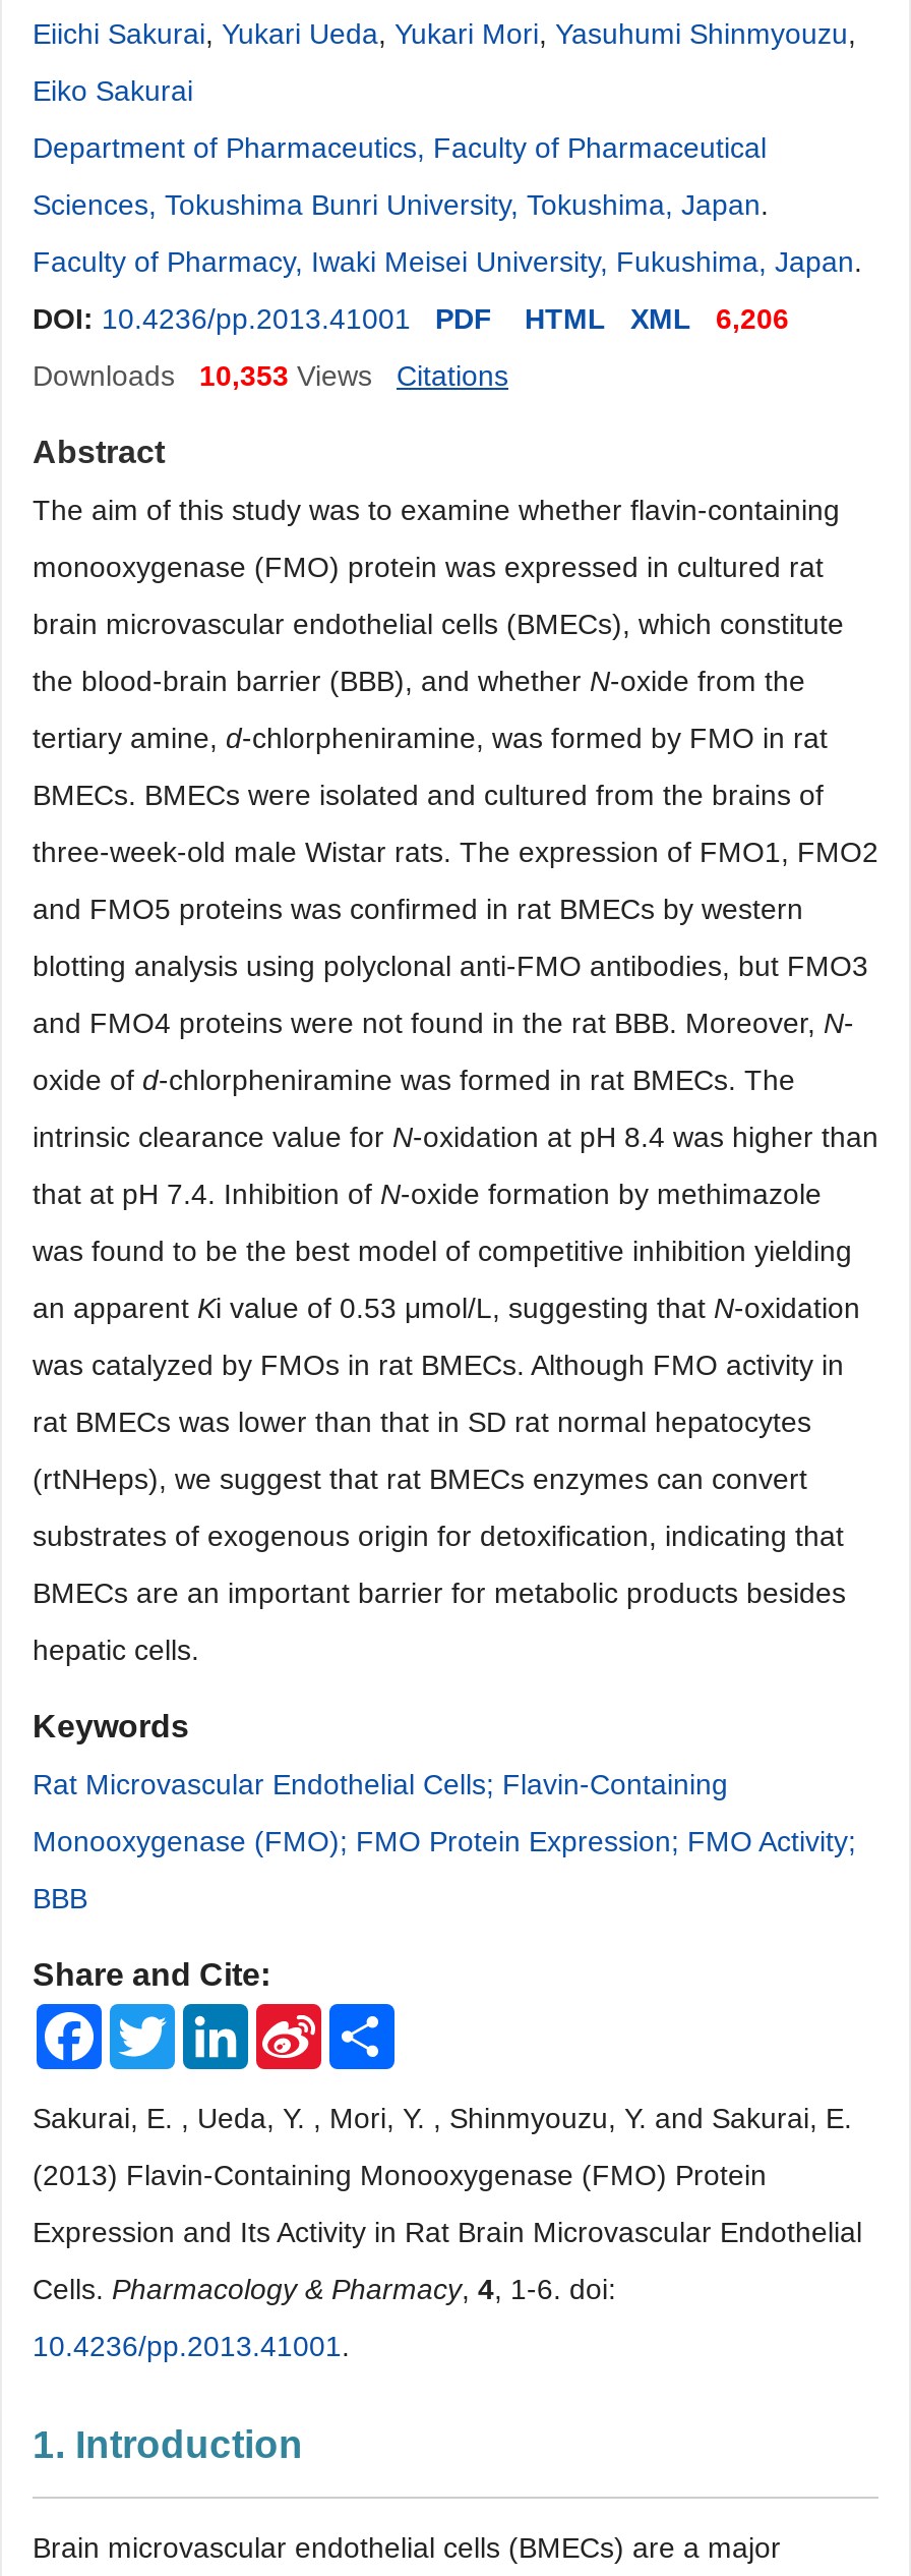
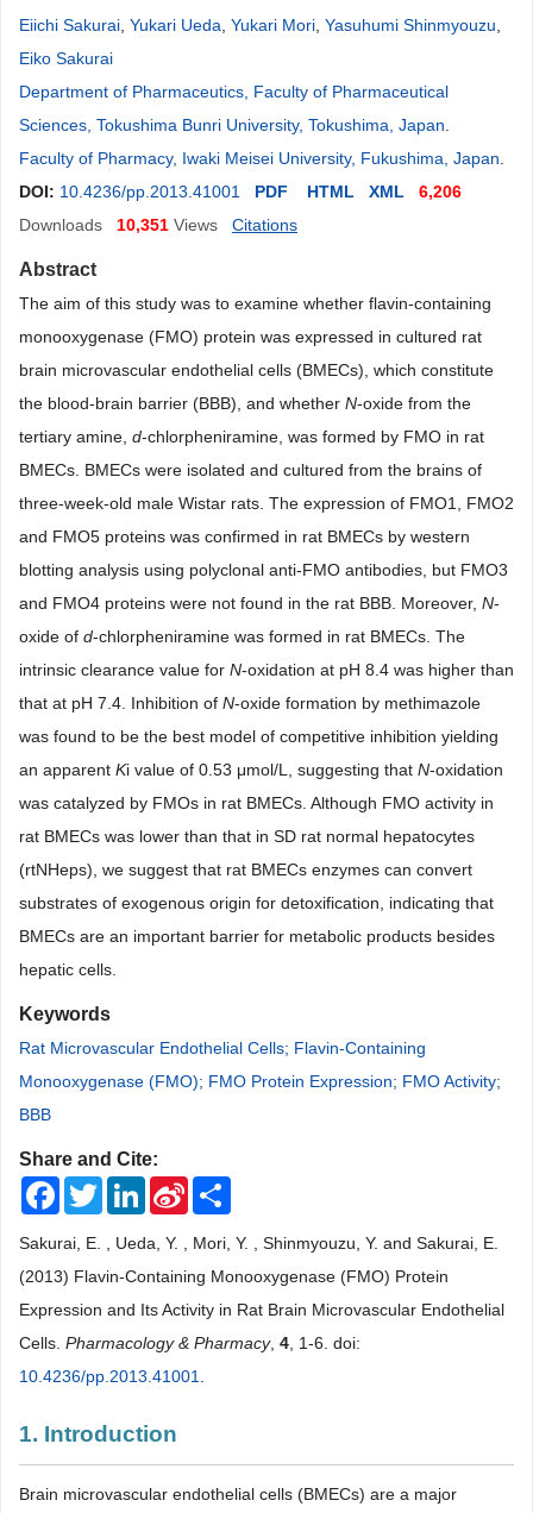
[33,359,372,392] Downloads 10,353 Views -> [19,215,218,234] Downloads 10,351 Views

